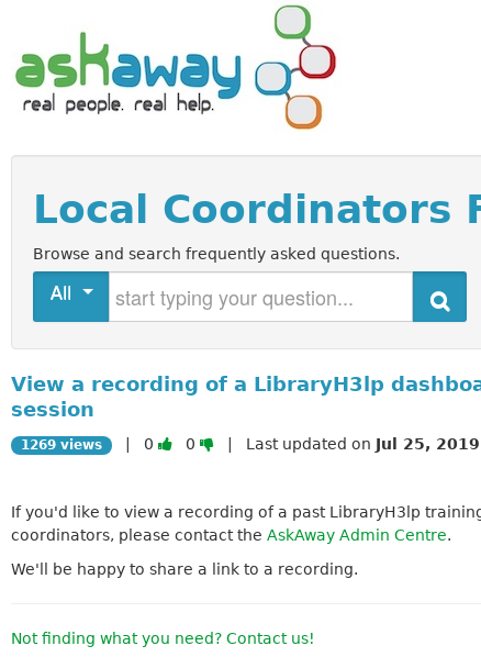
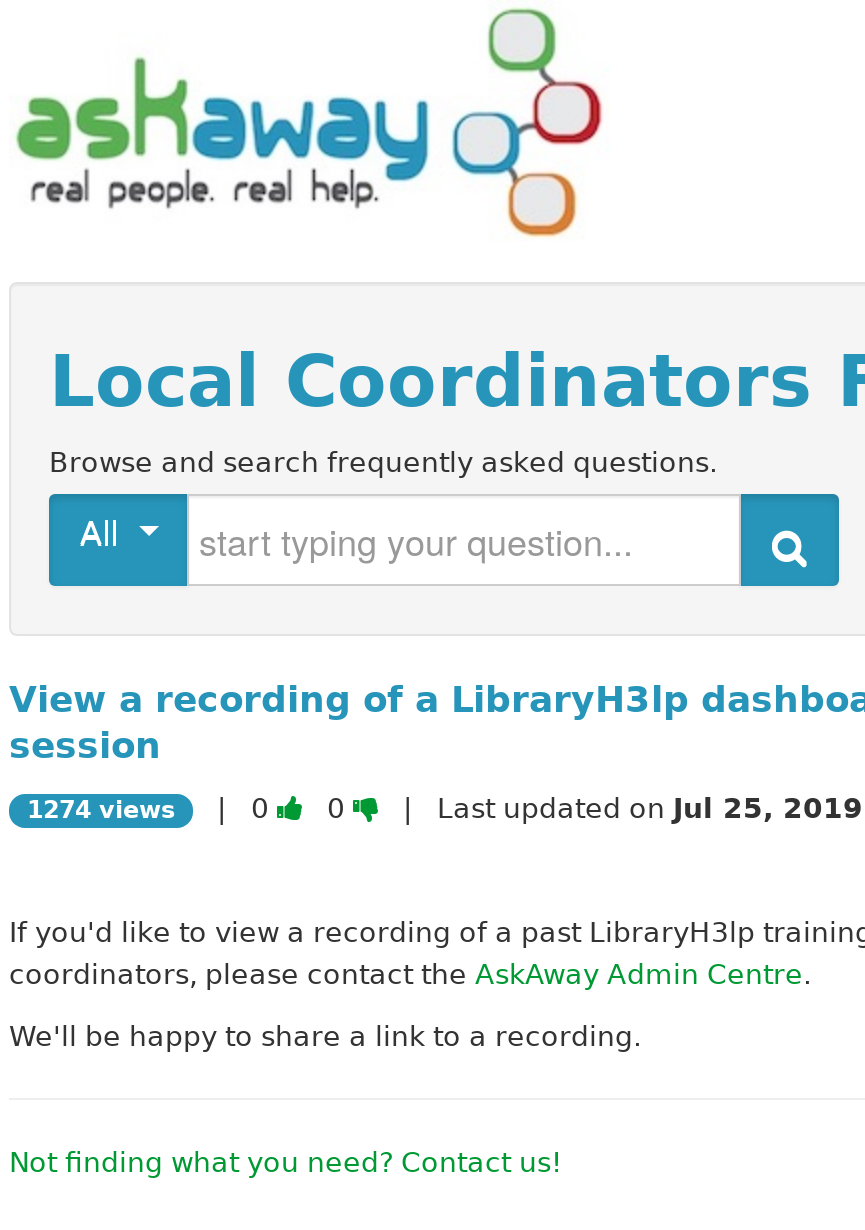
[21,437,102,453] 1269 views -> [27,796,175,824] 1274 views

